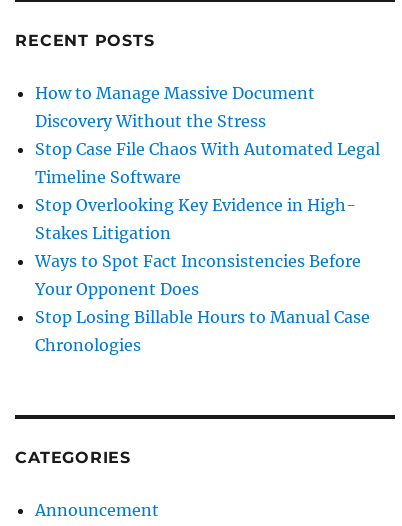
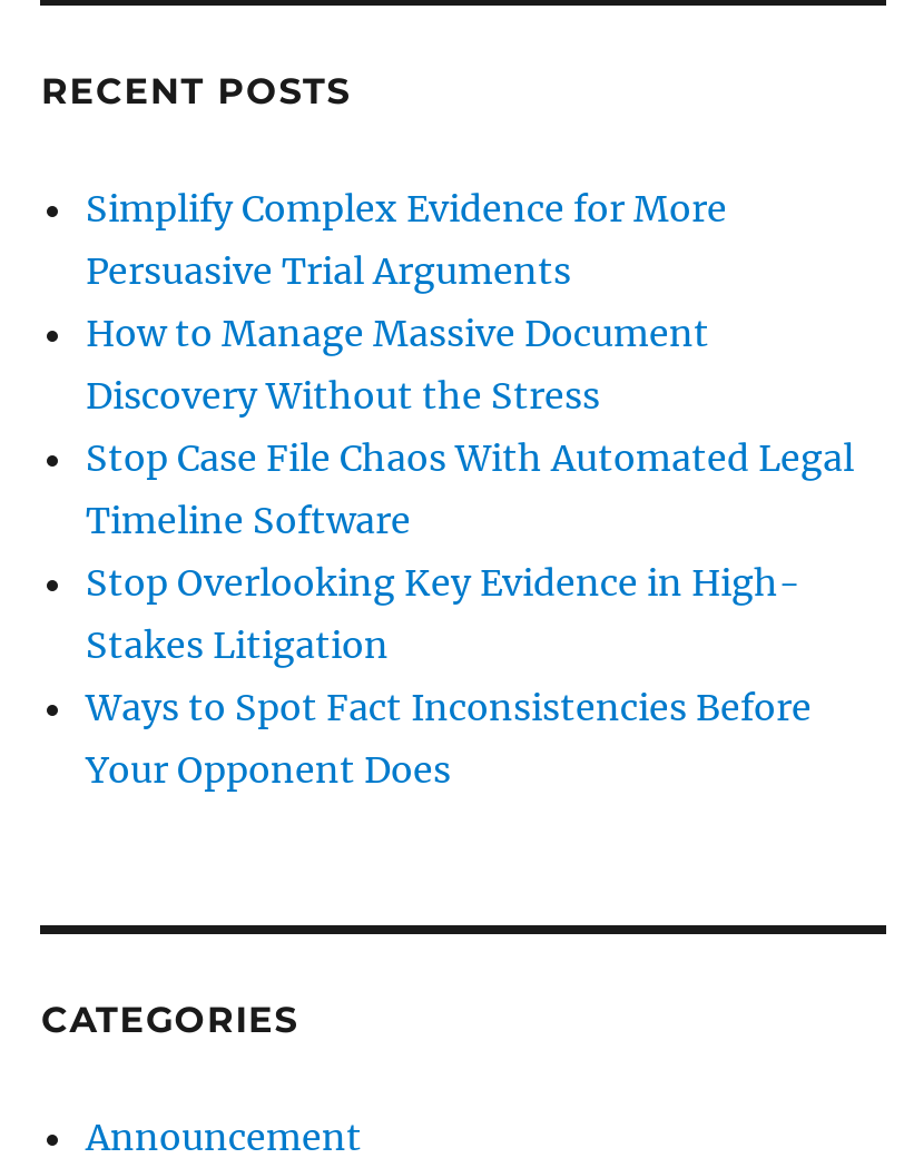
none -> [86,185,727,291] Simplify Complex Evidence for More | Persuasive Trial Arguments
moved [35,83,380,299] -> [86,309,854,790]: How to Manage Massive Document | Discovery Without the Stress | Stop Case File Chaos With Automated Legal | Timeline Software | Stop Overlooking Key Evidence in High- | Stakes Litigation | Ways to Spot Fact Inconsistencies Before | Your Opponent Does
[35,307,370,355] Stop Losing Billable Hours to Manual Case | Chronologies -> none

